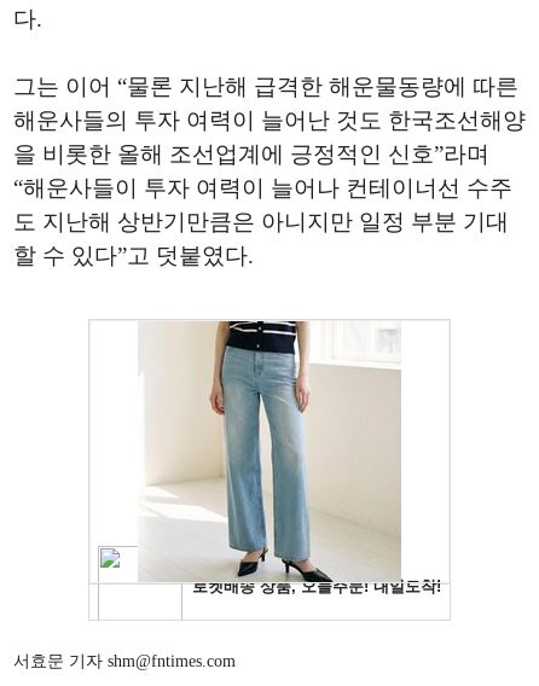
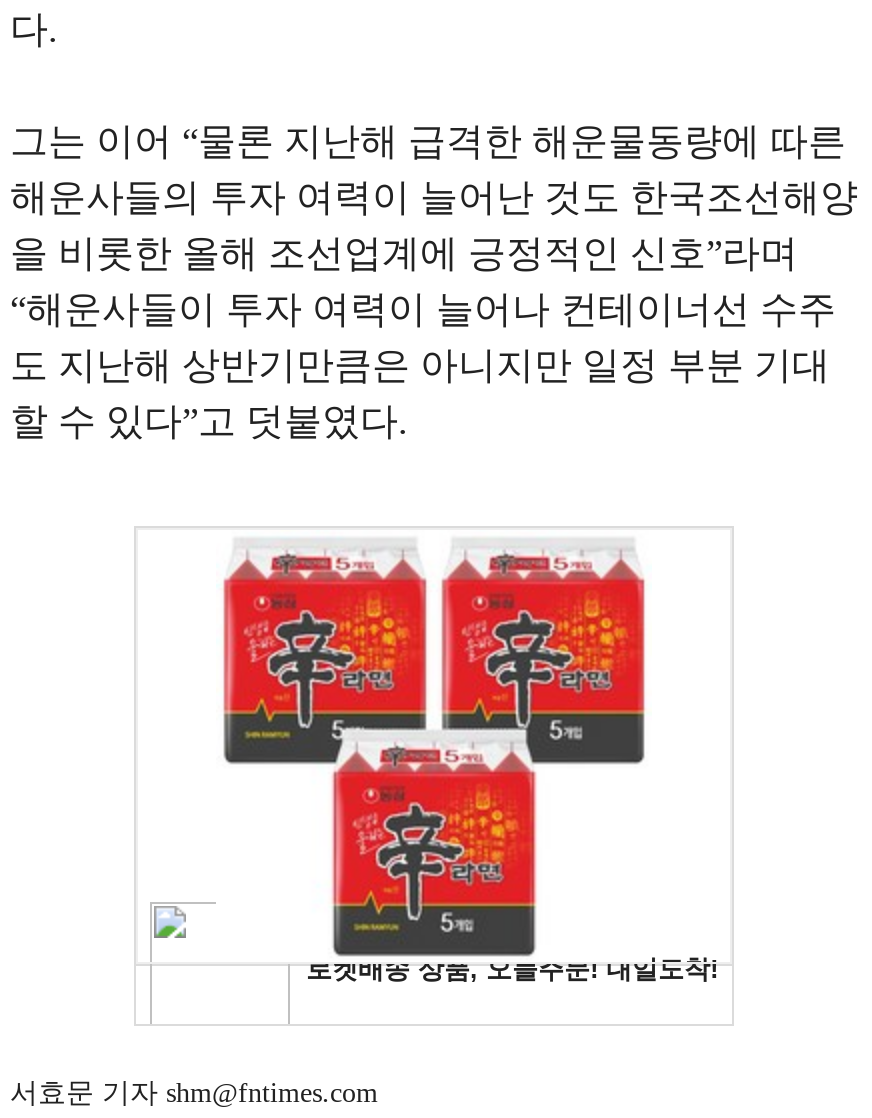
[138,320,402,583] [image] -> [220,530,652,964] [image]

